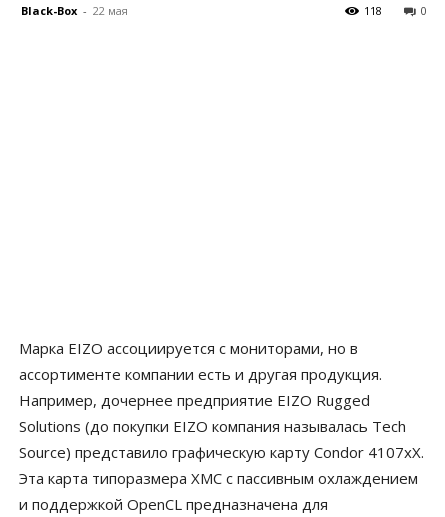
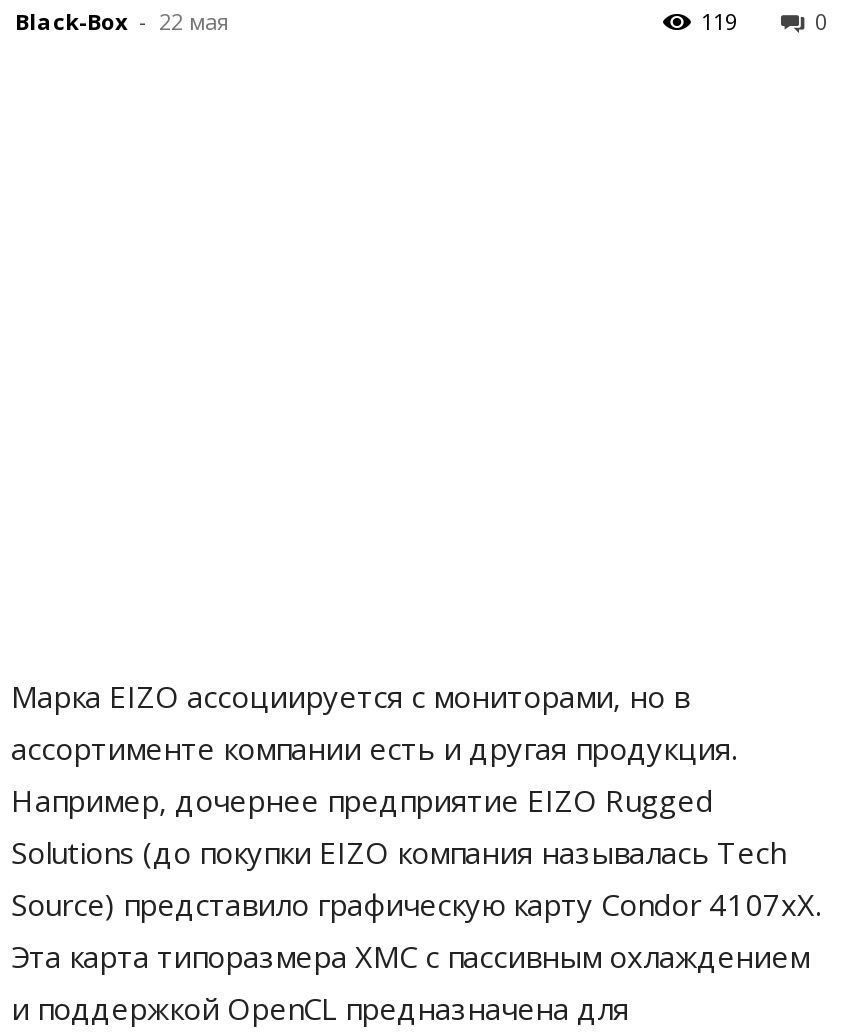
[364,3,382,18] 118 -> [701,6,737,36] 119

